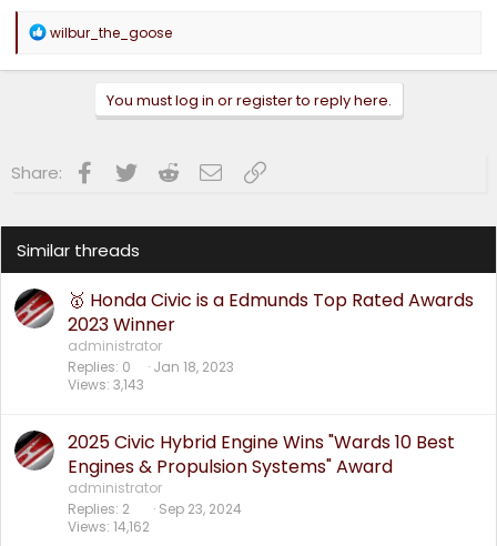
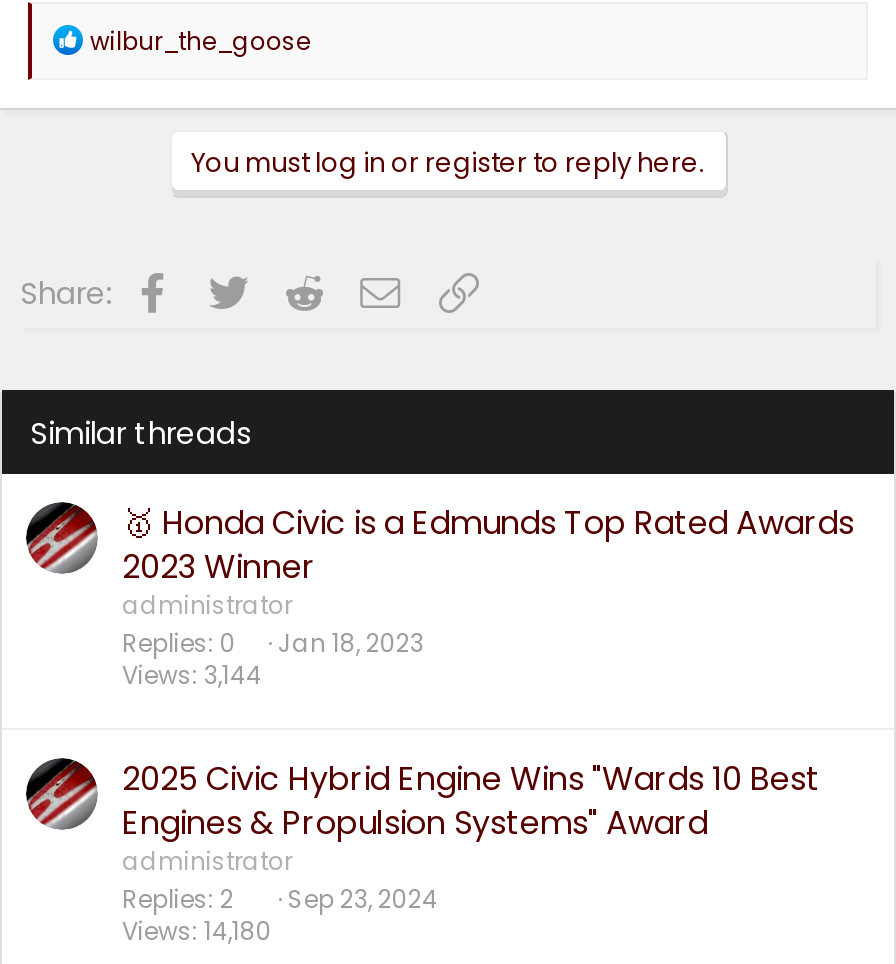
[68,375,144,394] Views 3,143 -> [122,658,262,692] Views 3,144
[68,517,150,536] Views 14,162 -> [122,914,272,948] Views 14,180

